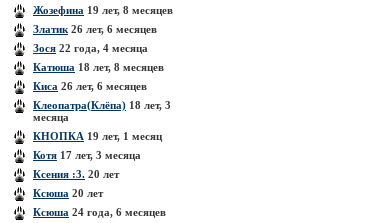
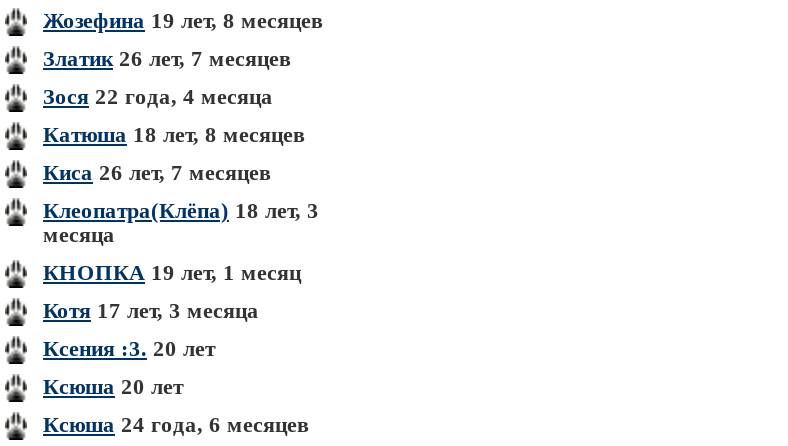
[33,23,157,35] Златик 26 лет, 6 месяцев -> [43,46,291,70] Златик 26 лет, 7 месяцев
[33,80,147,92] Киса 26 лет, 6 месяцев -> [43,160,271,184] Киса 26 лет, 7 месяцев

